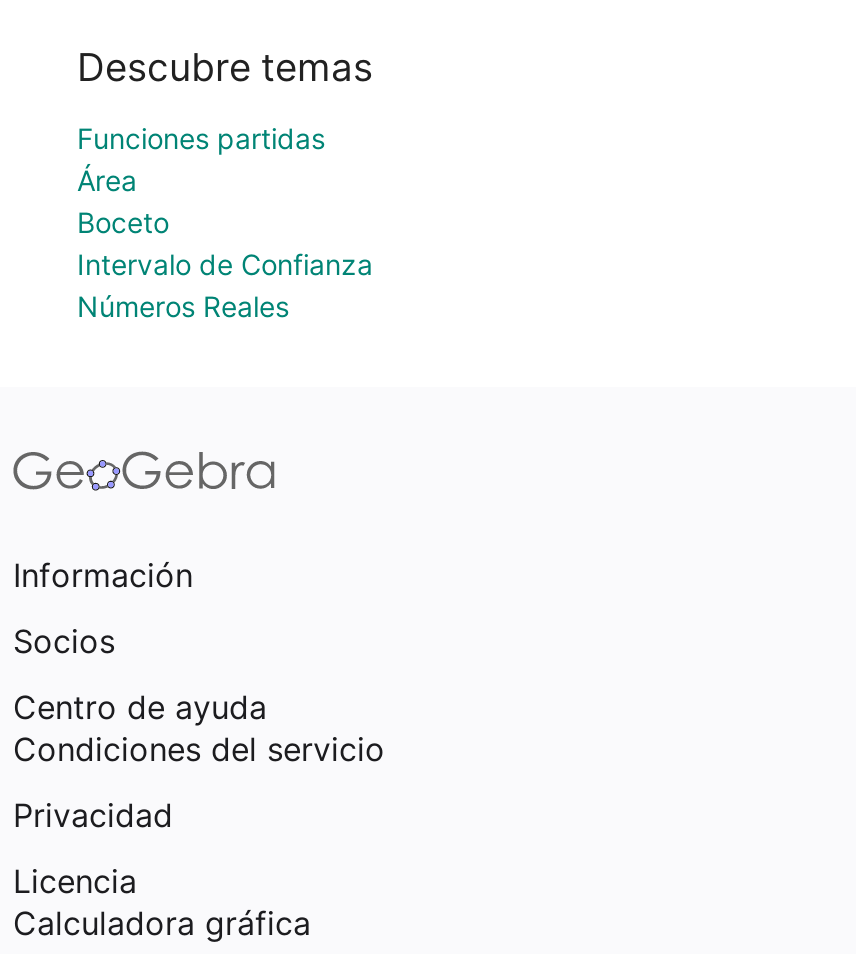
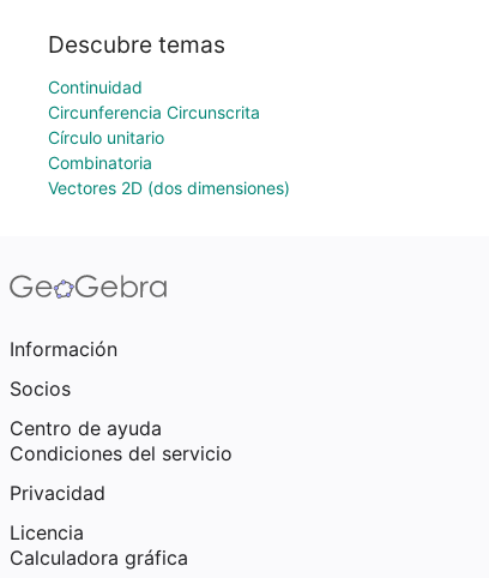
[77,121,373,323] Funciones partidas | Área | Boceto | Intervalo de Confianza | Números Reales -> [48,77,290,198] Continuidad | Circunferencia Circunscrita | Círculo unitario | Combinatoria | Vectores 2D (dos dimensiones)

